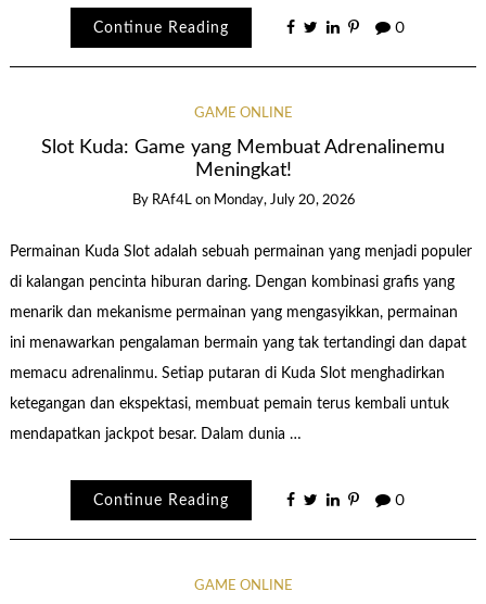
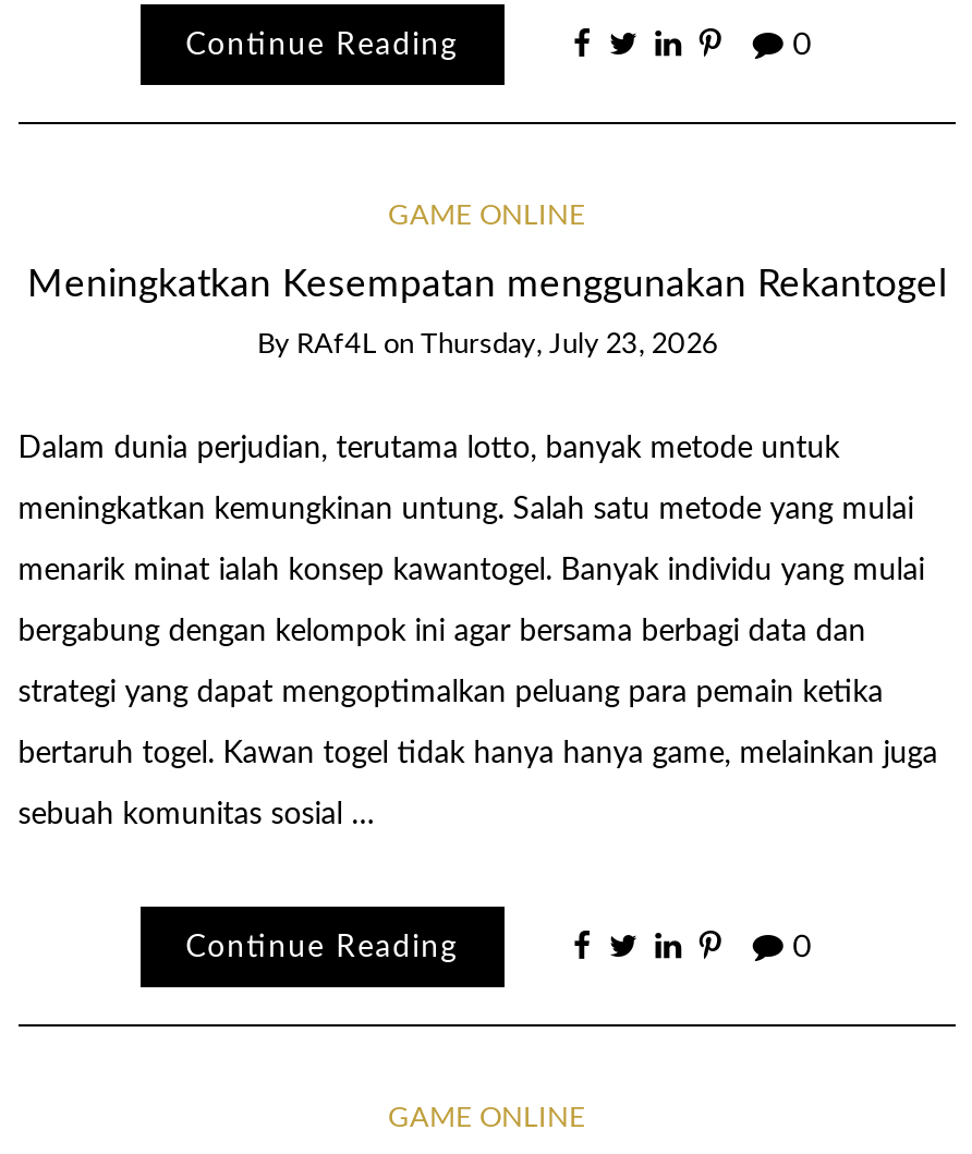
[41,138,445,179] Slot Kuda: Game yang Membuat Adrenalinemu | Meningkat! -> [27,265,947,303] Meningkatkan Kesempatan menggunakan Rekantogel
[132,194,354,208] By RAf4L on Monday, July 20, 2026 -> [257,332,717,360] By RAf4L on Thursday, July 23, 2026
[10,245,472,260] Permainan Kuda Slot adalah sebuah permainan yang menjadi populer -> [18,435,840,465] Dalam dunia perjudian, terutama lotto, banyak metode untuk
[10,275,454,290] di kalangan pencinta hiburan daring. Dengan kombinasi grafis yang -> [18,496,914,526] meningkatkan kemungkinan untung. Salah satu metode yang mulai
[10,306,458,321] menarik dan mekanisme permainan yang mengasyikkan, permainan -> [18,557,925,587] menarik minat ialah konsep kawantogel. Banyak individu yang mulai
[10,336,466,351] ini menawarkan pengalaman bermain yang tak tertandingi dan dapat -> [18,618,866,648] bergabung dengan kelompok ini agar bersama berbagi data dan
[10,367,445,382] memacu adrenalinmu. Setiap putaran di Kuda Slot menghadirkan -> [18,679,883,709] strategi yang dapat mengoptimalkan peluang para pemain ketika
[10,397,449,412] ketegangan dan ekspektasi, membuat pemain terus kembali untuk -> [18,740,938,770] bertaruh togel. Kawan togel tidak hanya hanya game, melainkan juga
[10,427,301,443] mendapatkan jackpot besar. Dalam dunia … -> [18,801,376,831] sebuah komunitas sosial …

